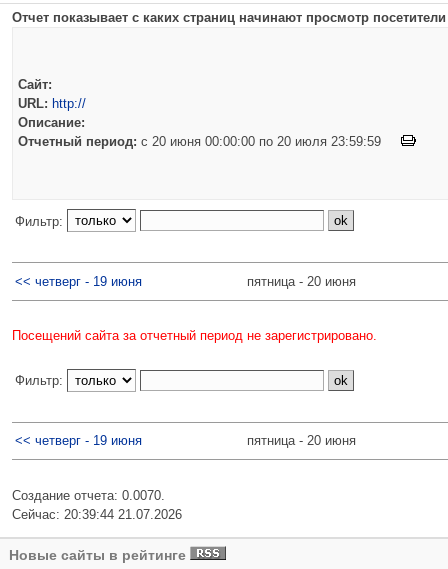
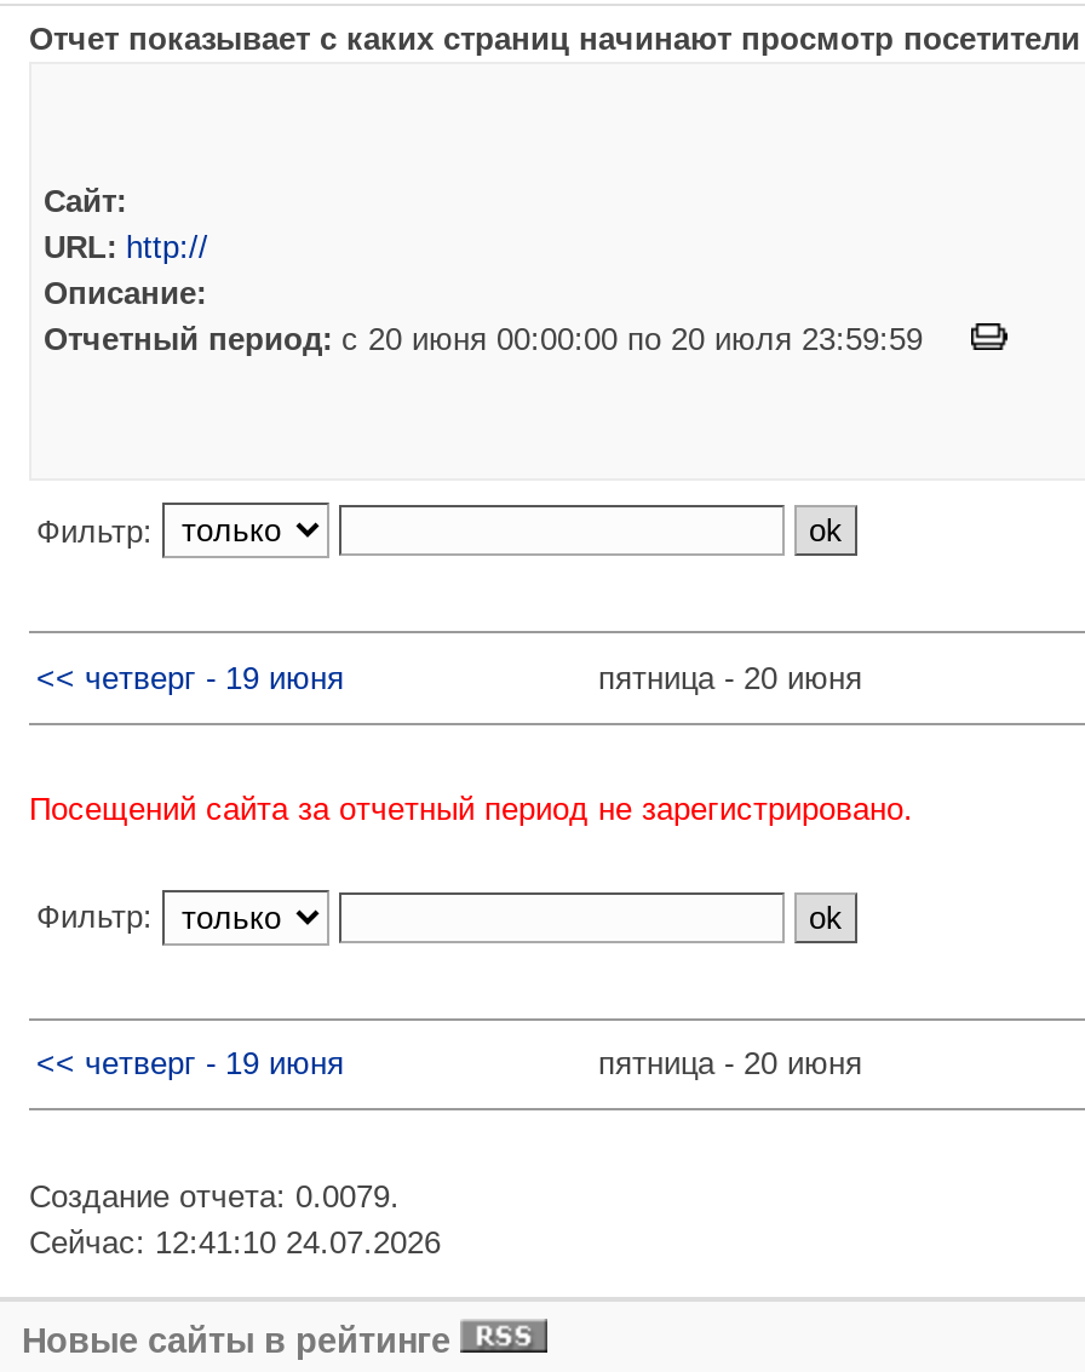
[12,487,165,502] Создание отчета: 0.0070. -> [29,1177,400,1213] Создание отчета: 0.0079.
[12,506,182,521] Сейчас: 20:39:44 21.07.2026 -> [29,1223,441,1259] Сейчас: 12:41:10 24.07.2026

